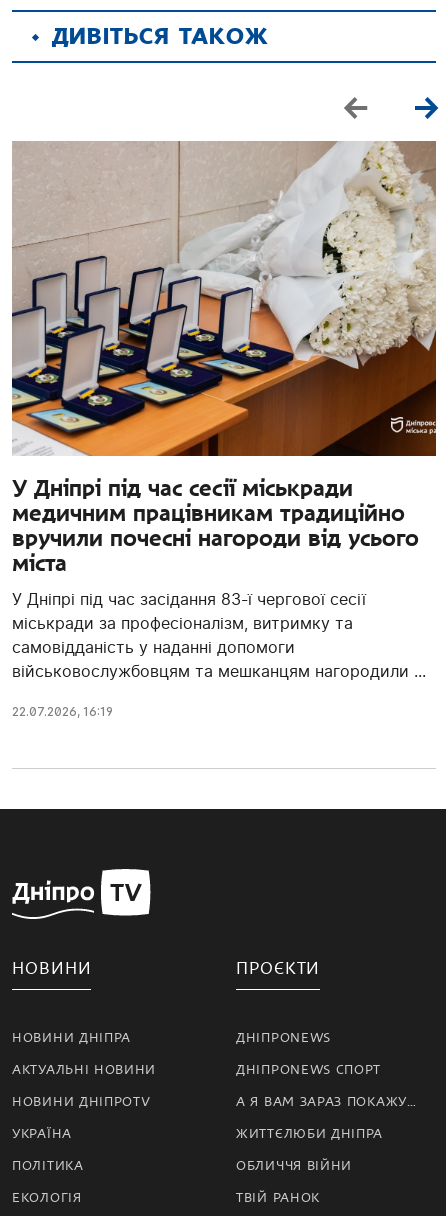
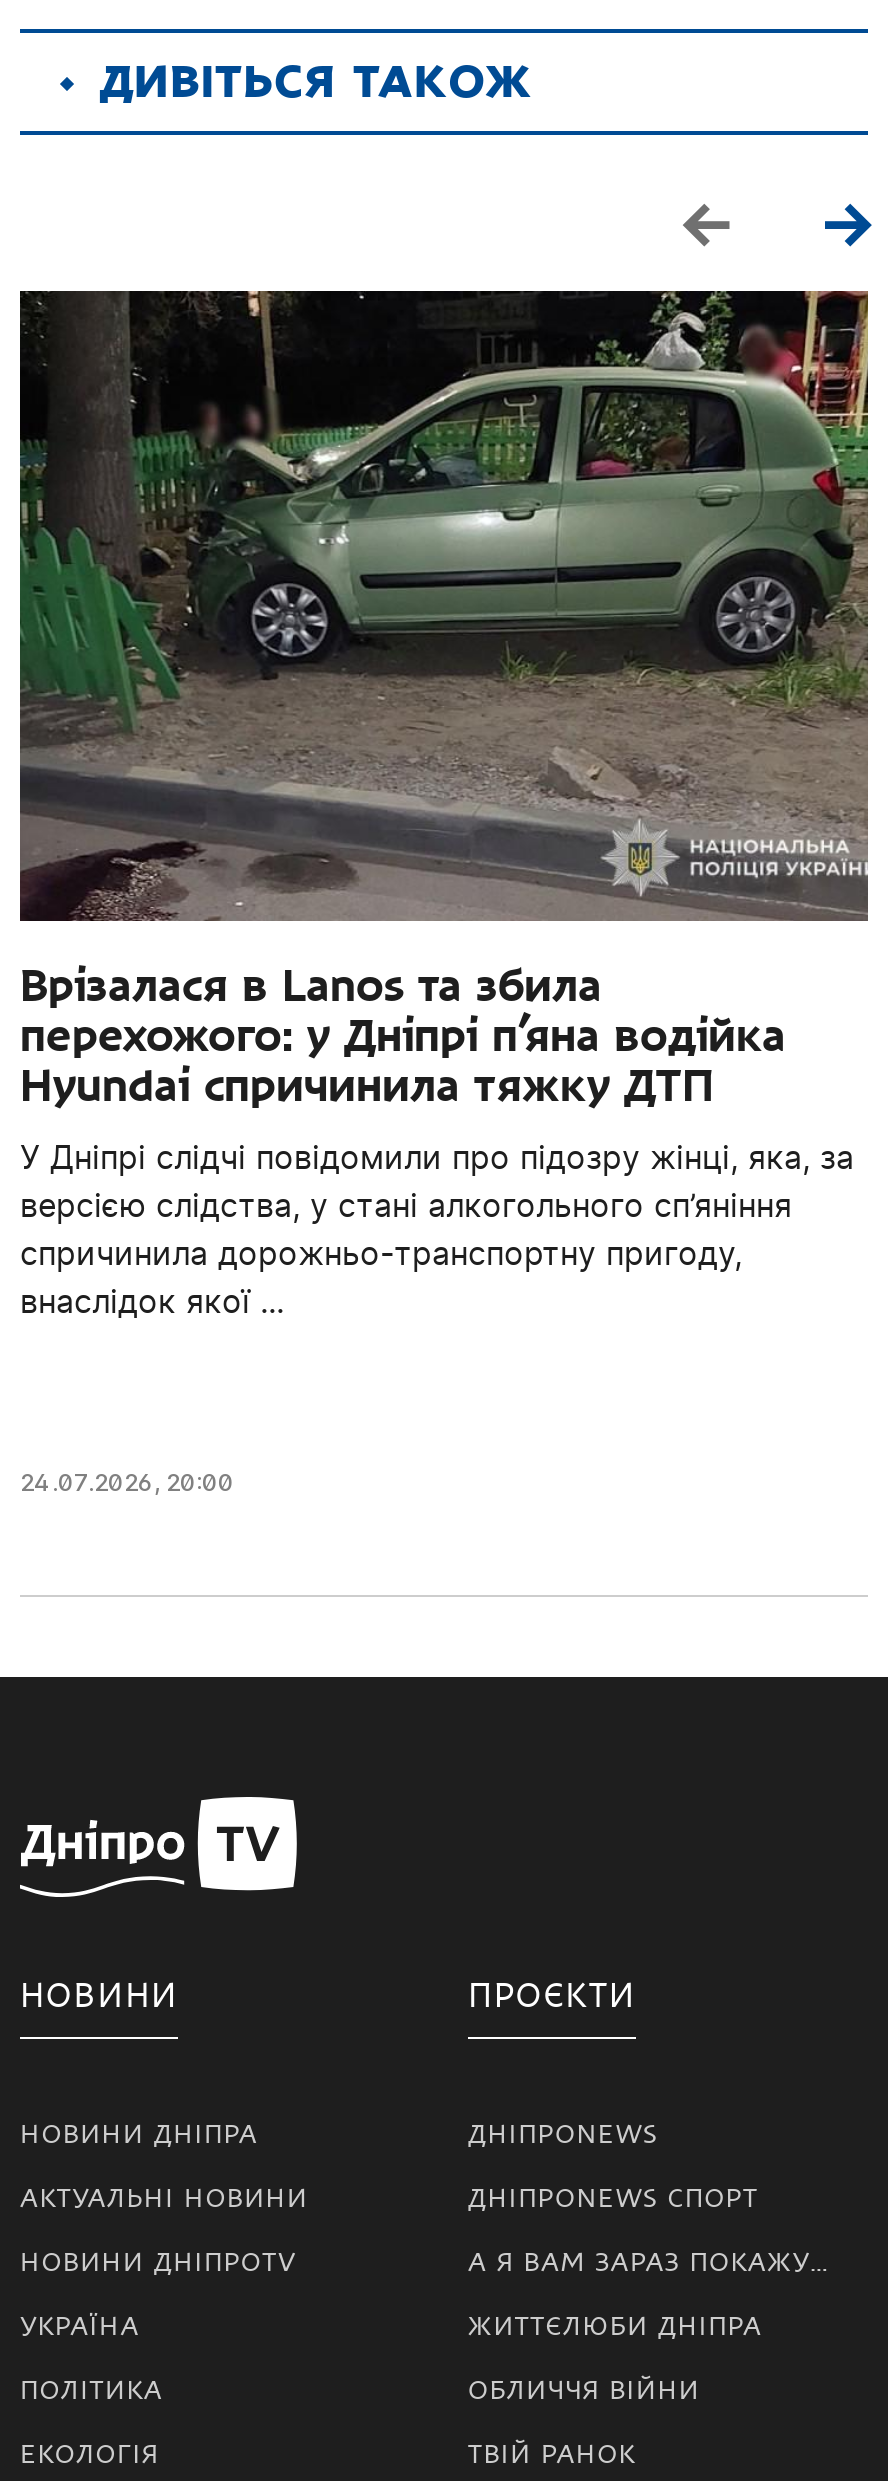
[11,140,436,576] [image] | У Дніпрі під час сесії міськради | медичним працівникам традиційно | вручили почесні нагороди від усього | міста -> [18,289,870,1111] [image] | Врізалася в Lanos та збила | перехожого: у Дніпрі п’яна водійка | Hyundai спричинила тяжку ДТП
[12,589,426,681] У Дніпрі під час засідання 83-ї чергової сесії | міськради за професіоналізм, витримку та | самовідданість у наданні допомоги | військовослужбовцям та мешканцям нагородили ... -> [20,1137,854,1321] У Дніпрі слідчі повідомили про підозру жінці, яка, за | версією слідства, у стані алкогольного сп’яніння | спричинила дорожньо-транспортну пригоду, | внаслідок якої ...
[12,704,113,719] 22.07.2026, 16:19 -> [20,1467,234,1497] 24.07.2026, 20:00

